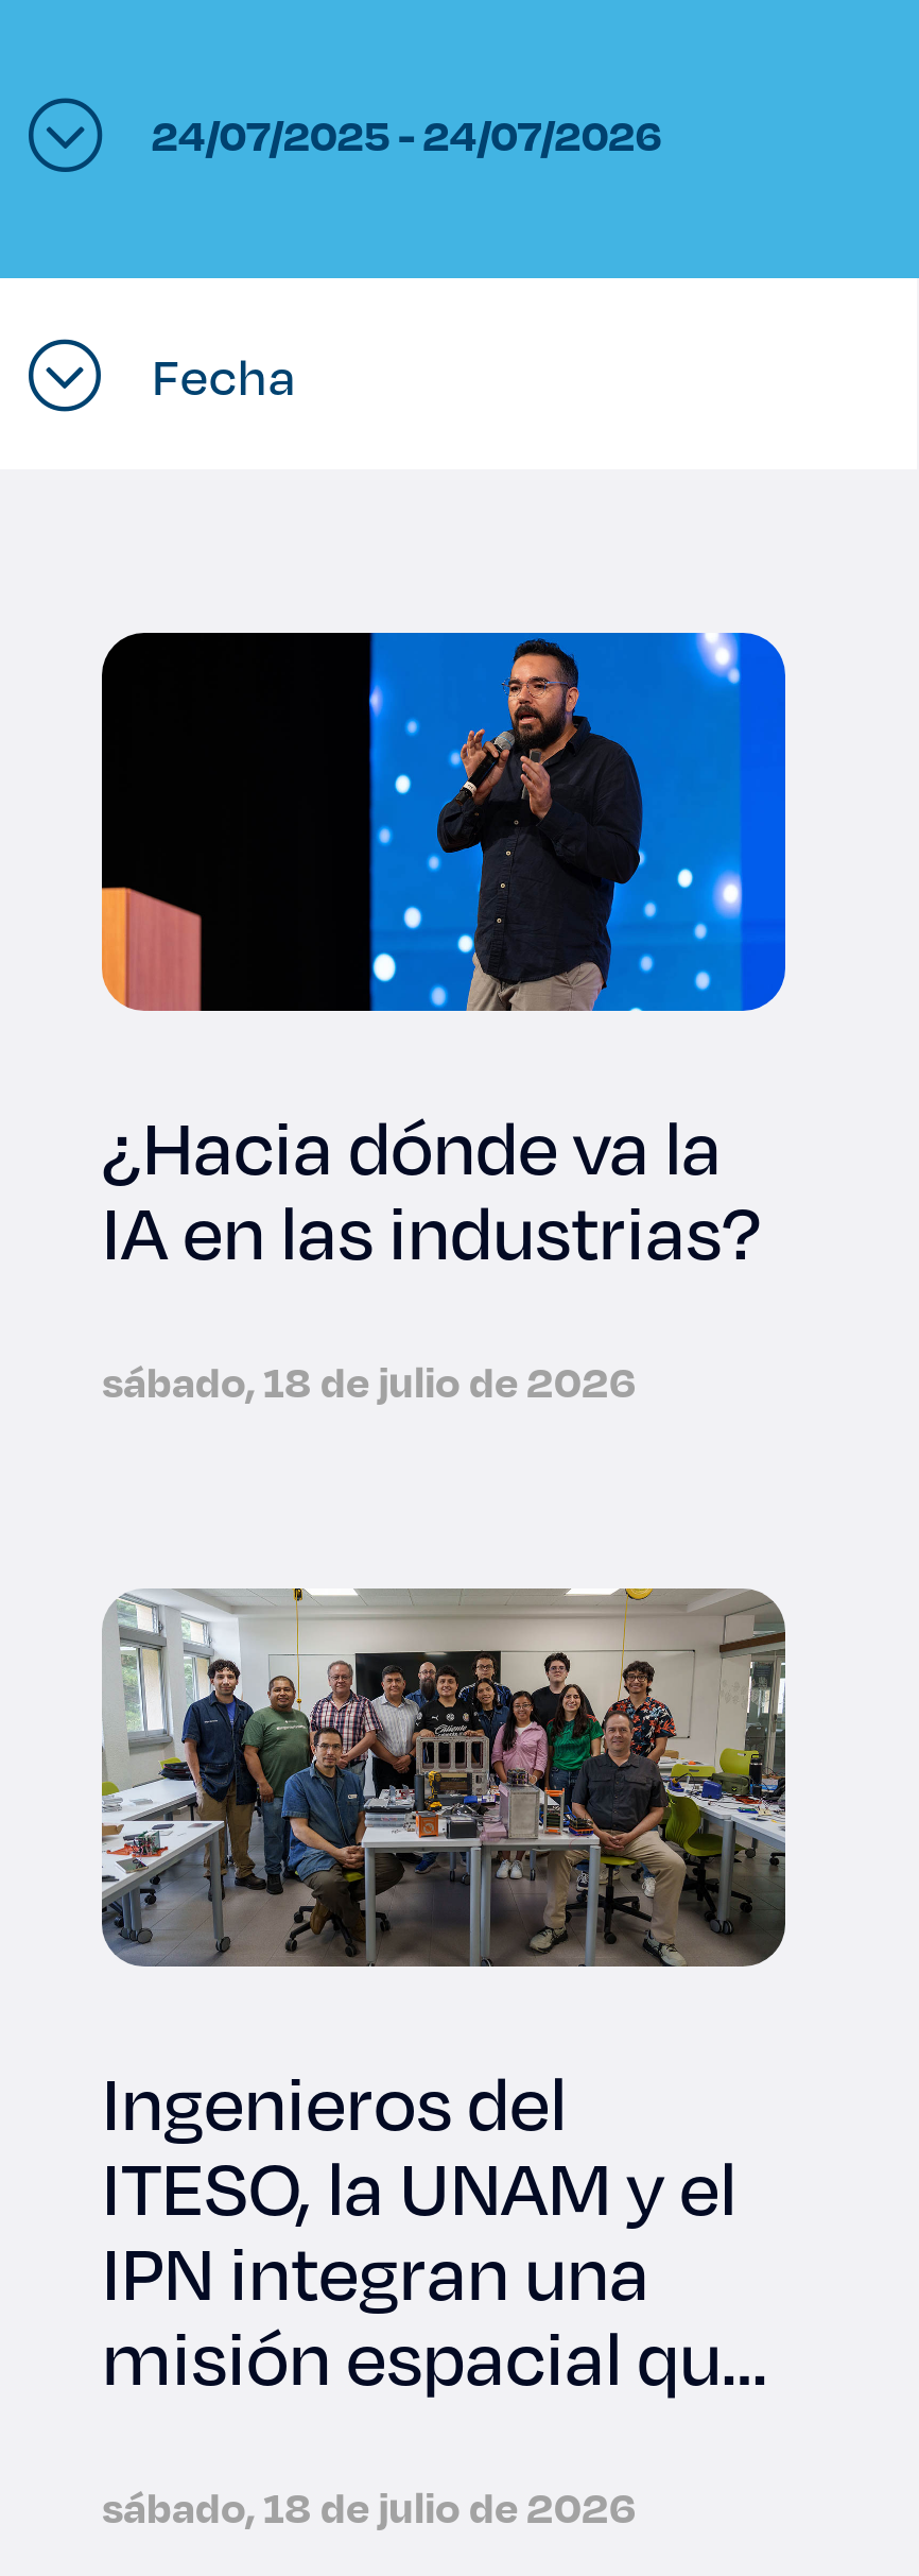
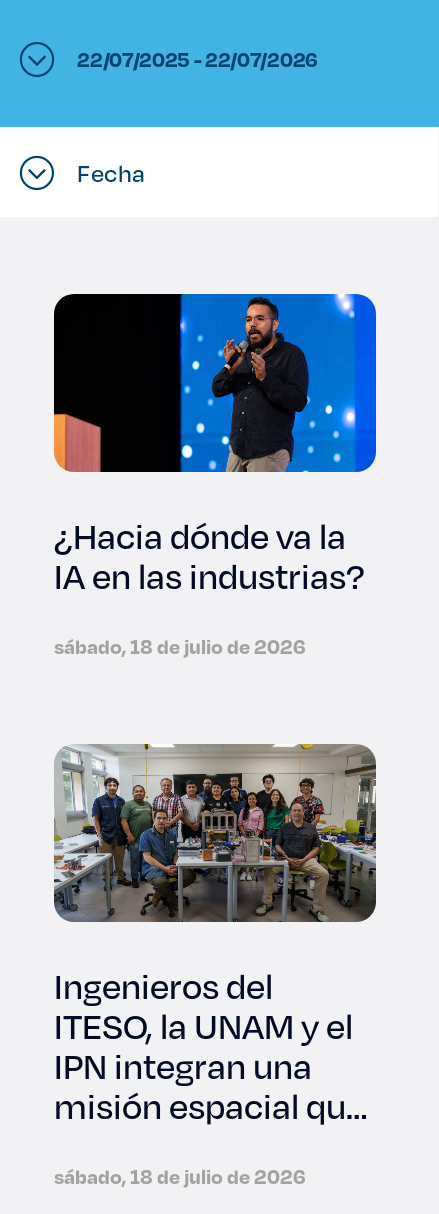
[151,101,662,165] 24/07/2025 - 24/07/2026 -> [77,43,318,73] 22/07/2025 - 22/07/2026

